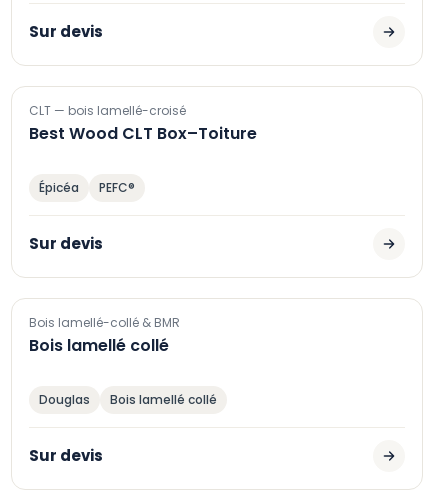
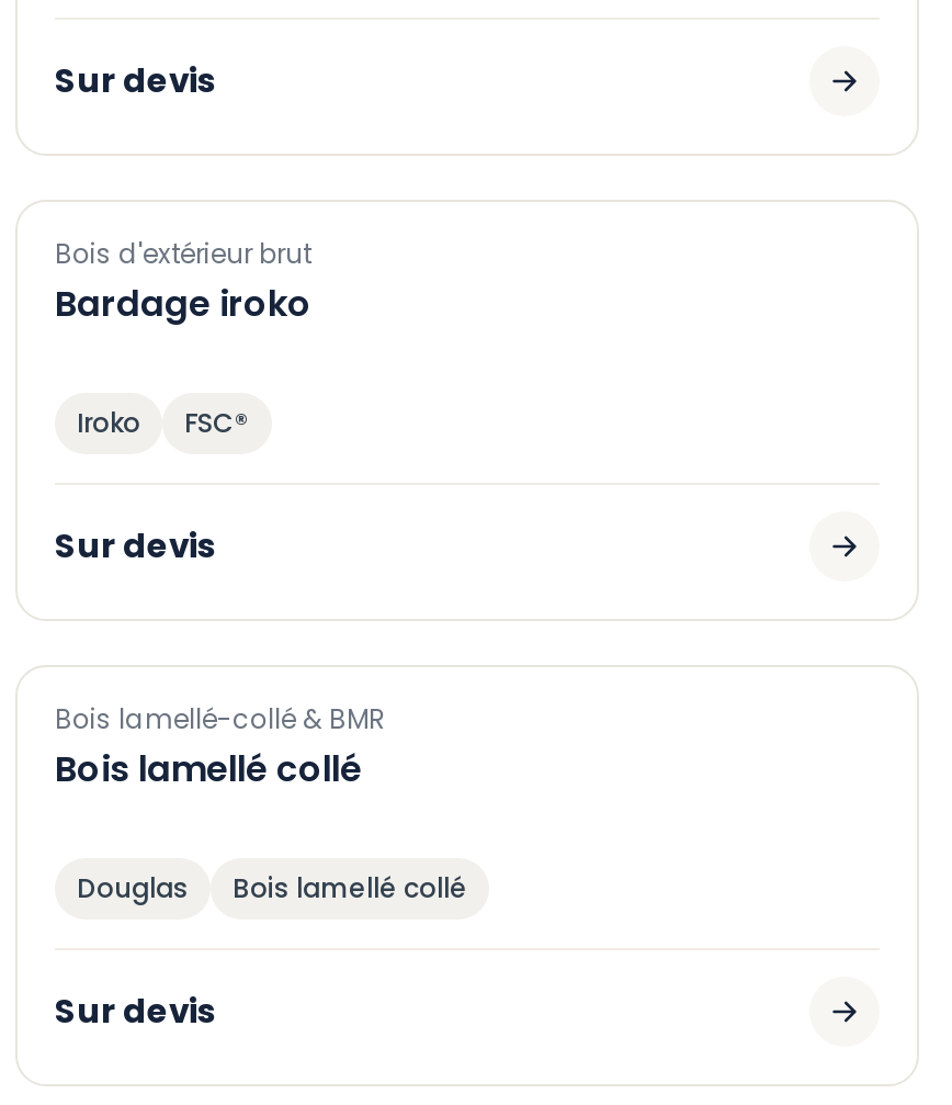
[29,102,257,145] CLT — bois lamellé-croisé | Best Wood CLT Box–Toiture -> [55,236,311,330] Bois d'extérieur brut | Bardage iroko
[39,179,135,196] Épicéa | PEFC® -> [77,405,250,442] Iroko | FSC®

